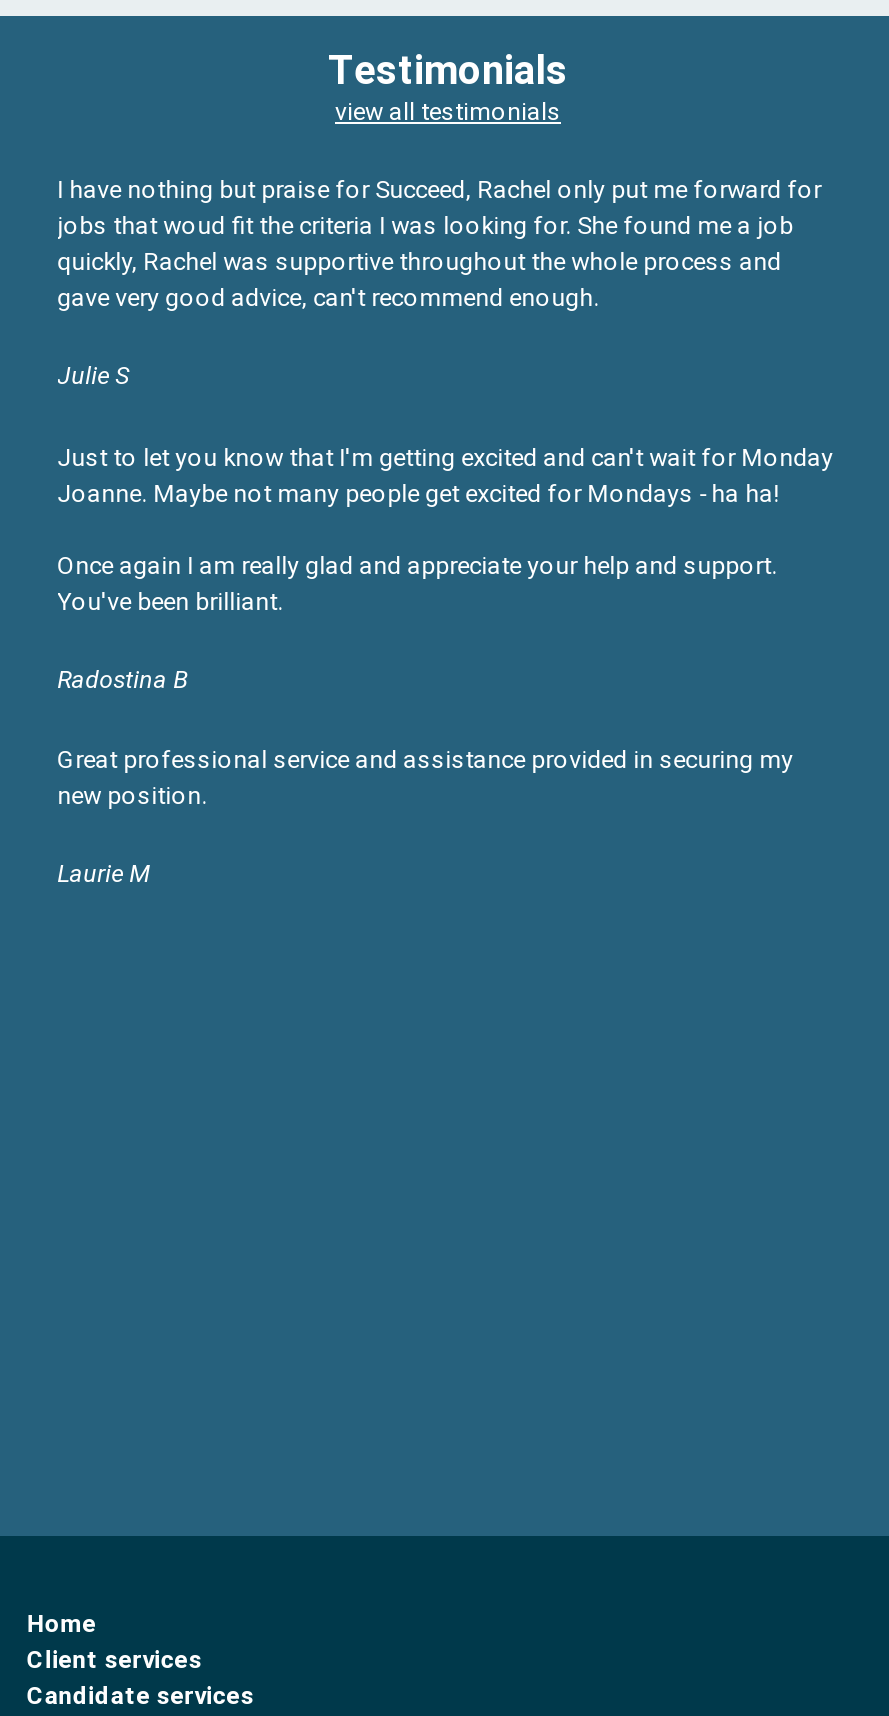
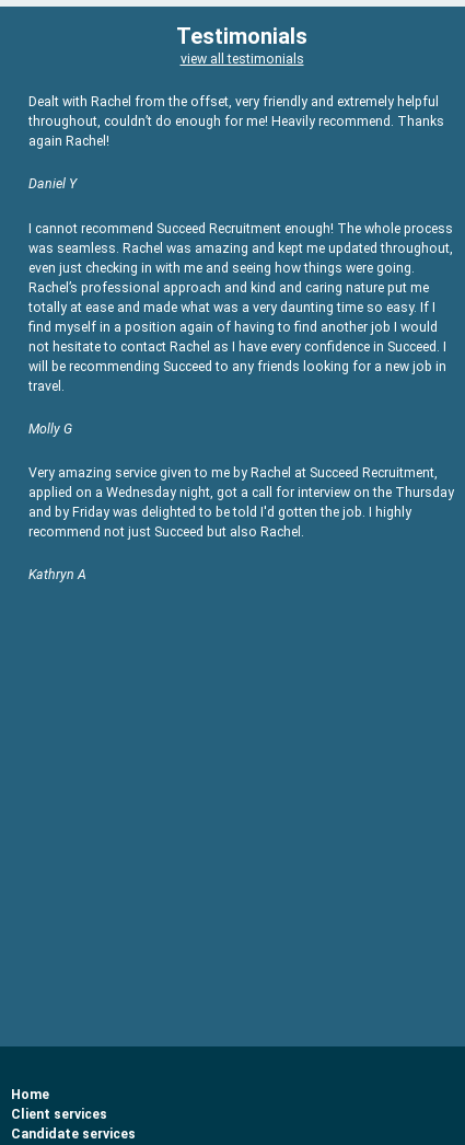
[57,177,833,888] I have nothing but praise for Succeed, Rachel only put me forward for | jobs that woud fit the criteria I was looking for. She found me a job | quickly, Rachel was supportive throughout the whole process and | gave very good advice, can't recommend enough. | Julie S | Just to let you know that I'm getting excited and can't wait for Monday | Joanne. Maybe not many people get excited for Mondays - ha ha! | Once again I am really glad and appreciate your help and support. | You've been brilliant. | Radostina B | Great professional service and assistance provided in securing my | new position. | Laurie M -> [28,94,454,582] Dealt with Rachel from the offset, very friendly and extremely helpful | throughout, couldn’t do enough for me! Heavily recommend. Thanks | again Rachel! | Daniel Y | I cannot recommend Succeed Recruitment enough! The whole process | was seamless. Rachel was amazing and kept me updated throughout, | even just checking in with me and seeing how things were going. | Rachel’s professional approach and kind and caring nature put me | totally at ease and made what was a very daunting time so easy. If I | find myself in a position again of having to find another job I would | not hesitate to contact Rachel as I have every confidence in Succeed. I | will be recommending Succeed to any friends looking for a new job in | travel. | Molly G | Very amazing service given to me by Rachel at Succeed Recruitment, | applied on a Wednesday night, got a call for interview on the Thursday | and by Friday was delighted to be told I'd gotten the job. I highly | recommend not just Succeed but also Rachel. | Kathryn A

